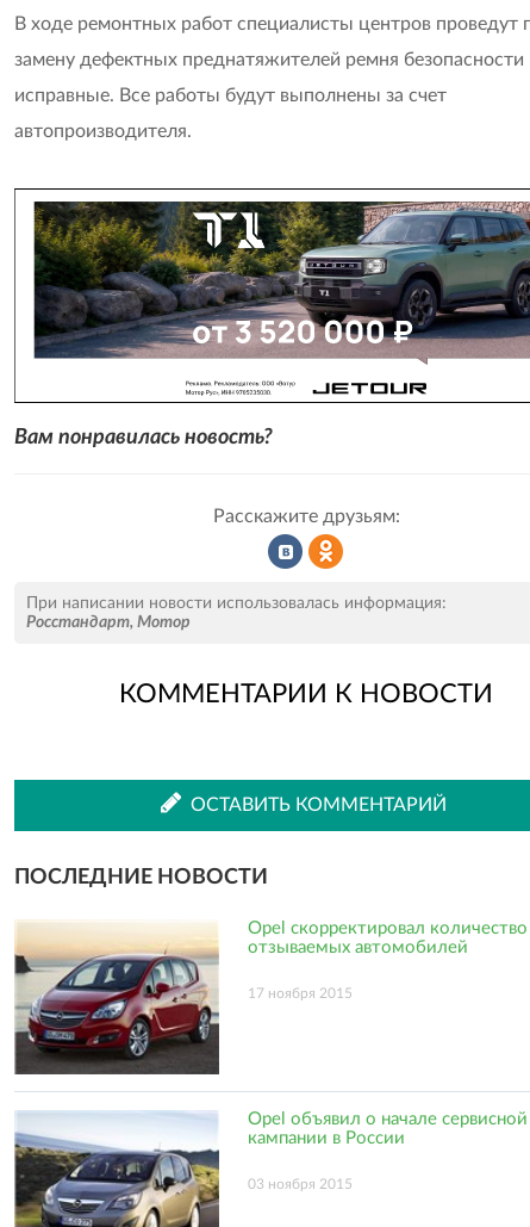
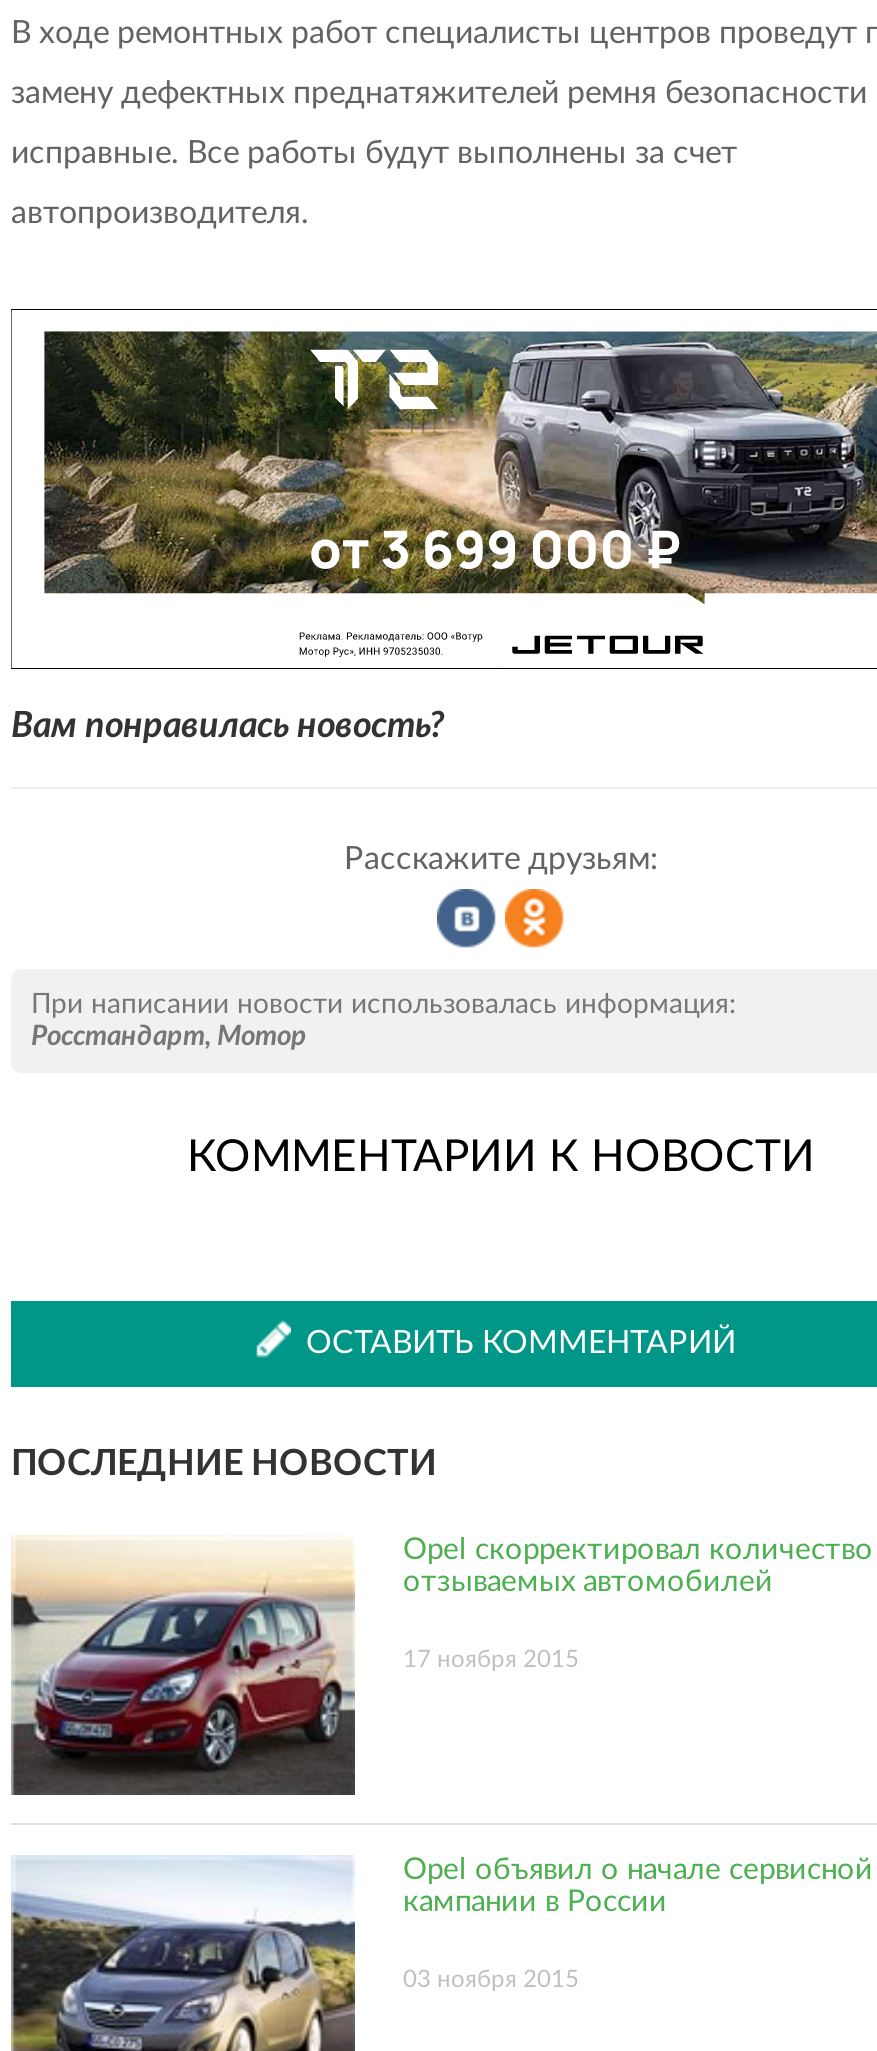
[14,188,526,403] [image] -> [43,329,871,601] [image]

